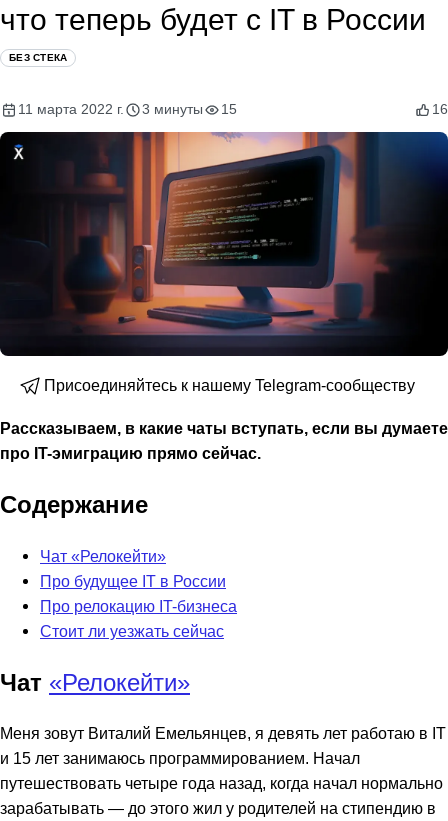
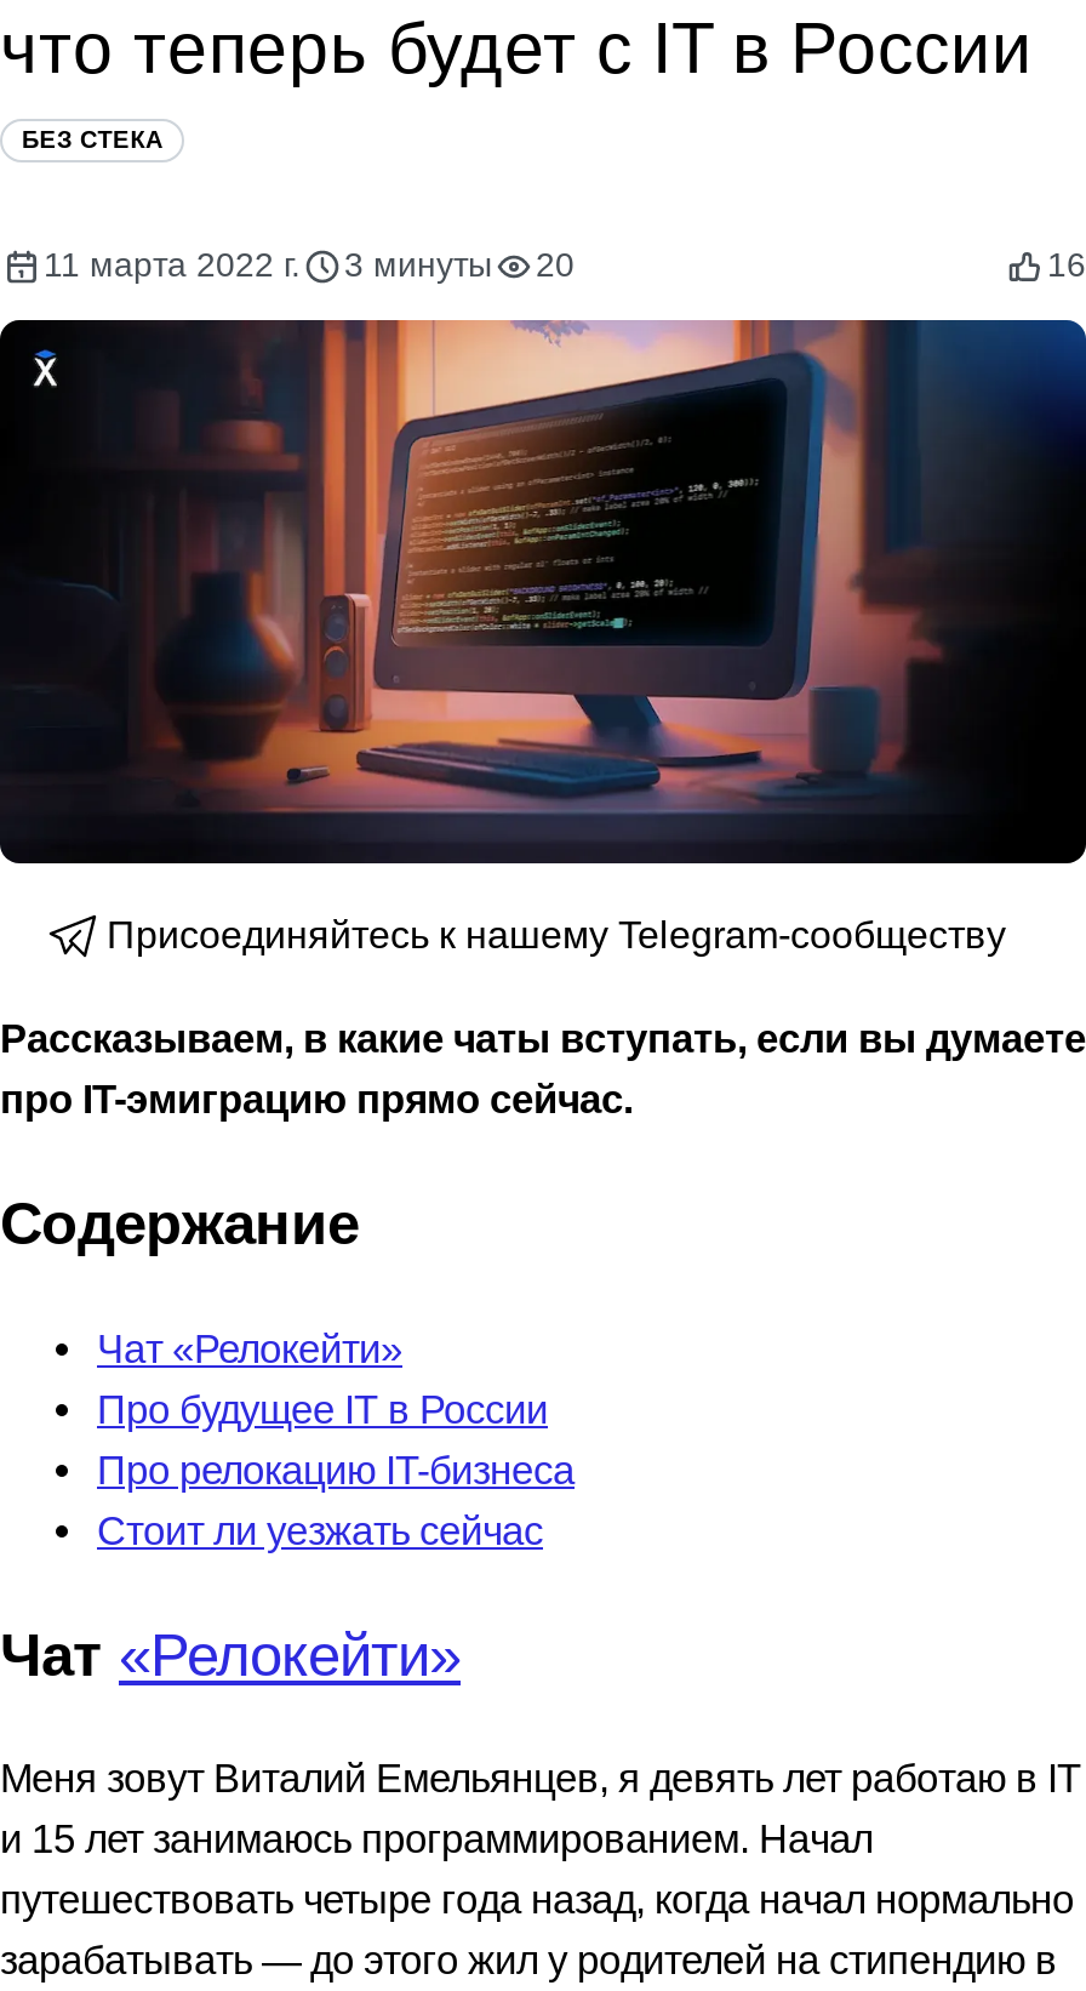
[18,101,237,117] 11 марта 2022 г. 3 минуты 15 -> [44,245,575,284] 11 марта 2022 г. 3 минуты 20

